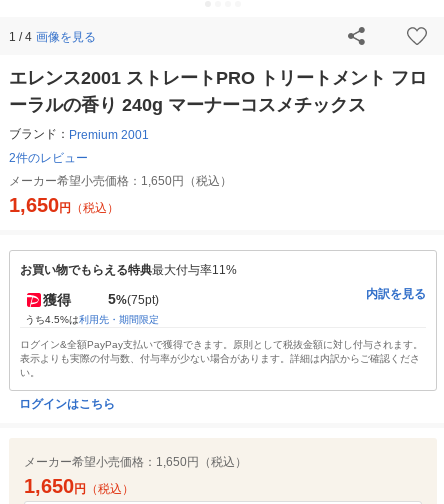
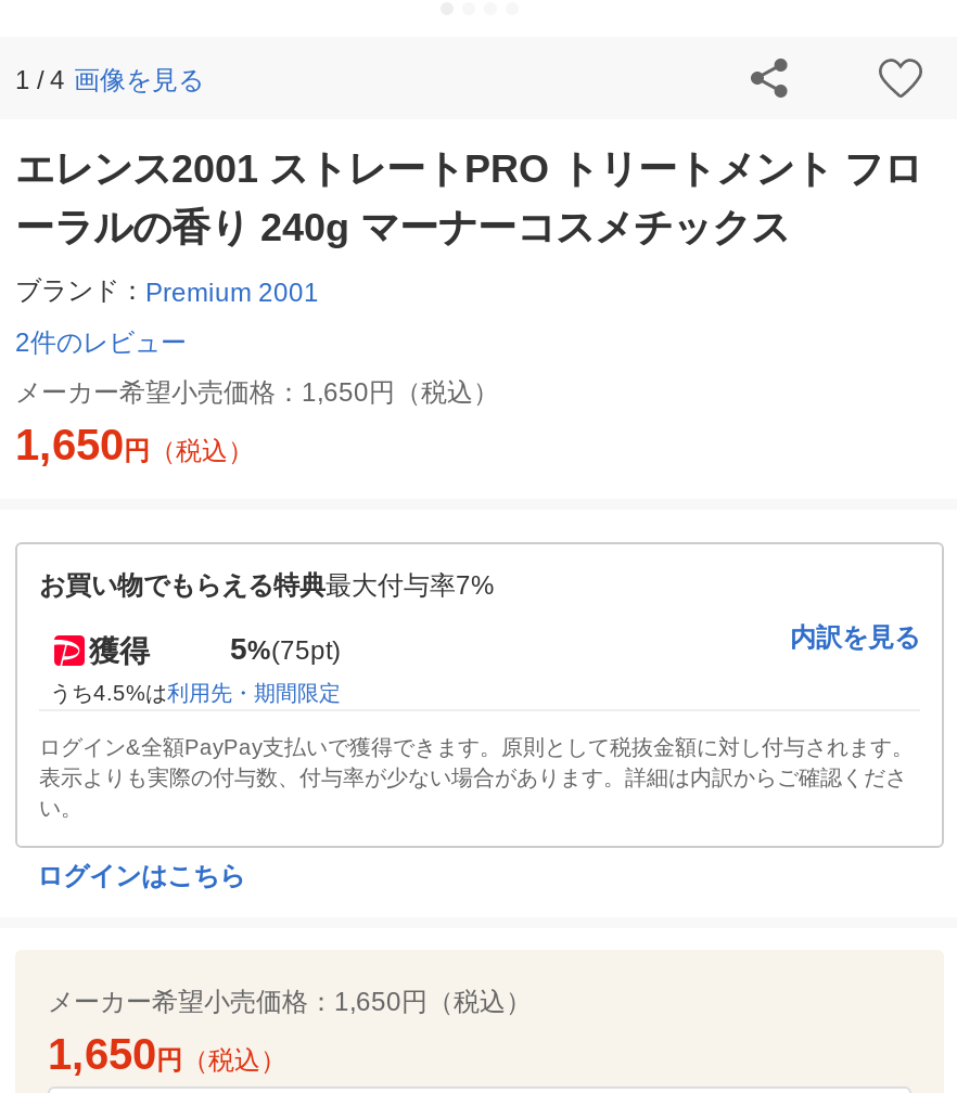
[20,263,237,277] お買い物でもらえる特典最大付与率11% -> [39,571,495,601] お買い物でもらえる特典最大付与率7%

